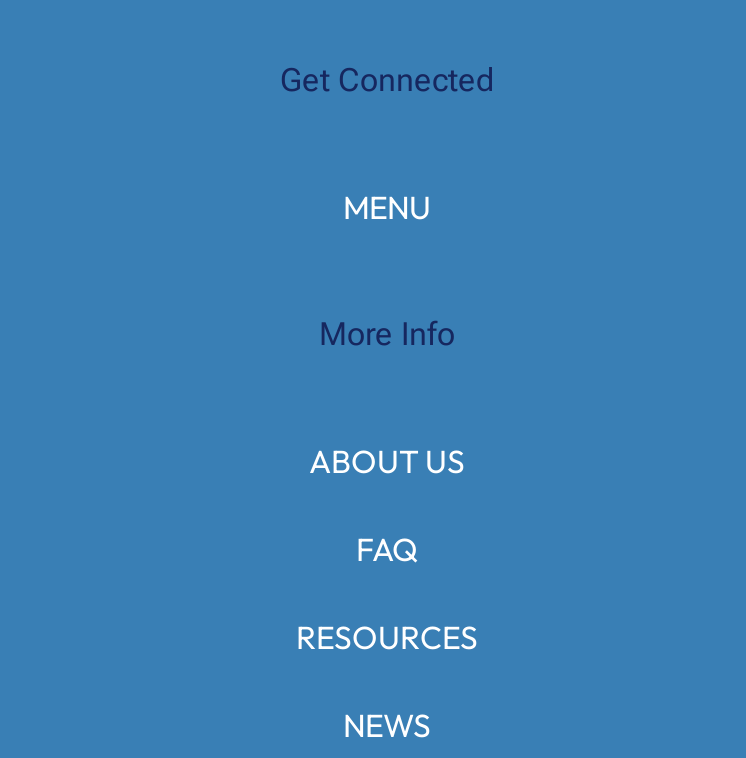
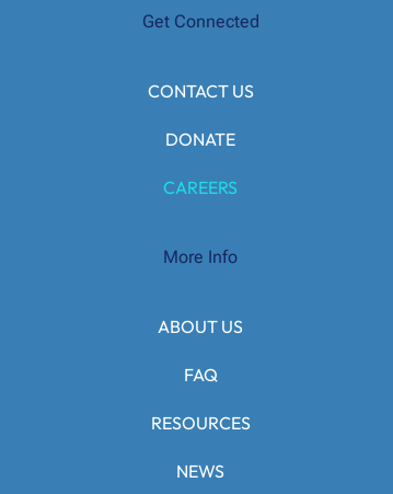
[343,186,431,226] MENU -> [147,80,253,198] CONTACT US | DONATE | CAREERS

